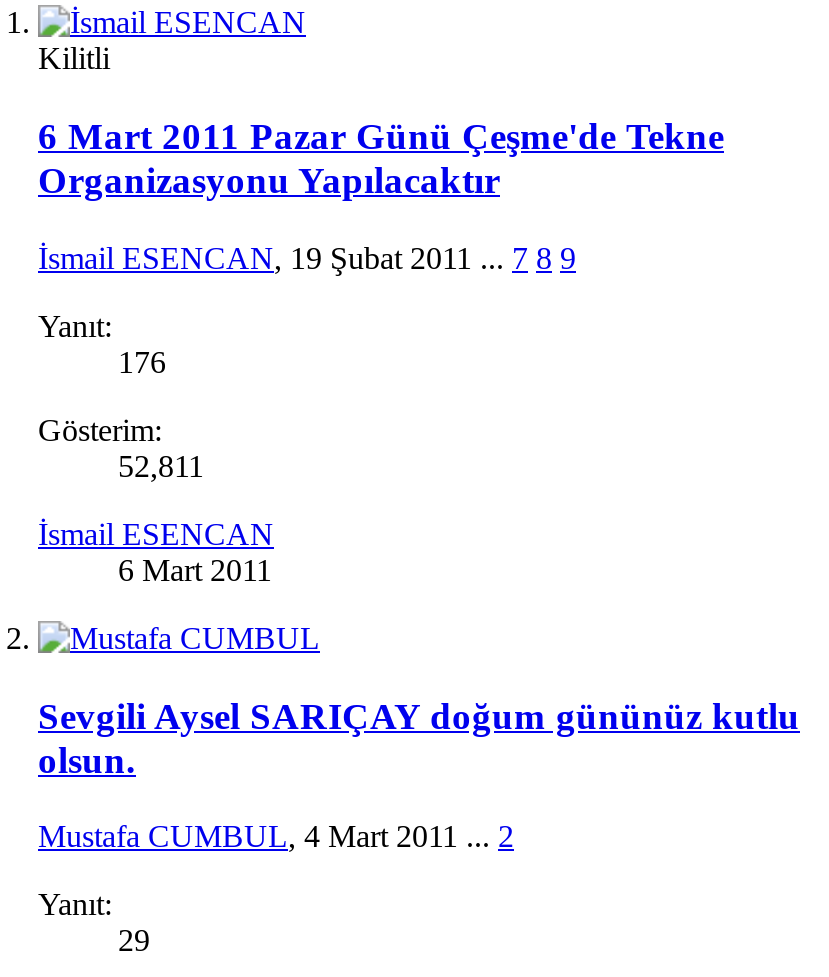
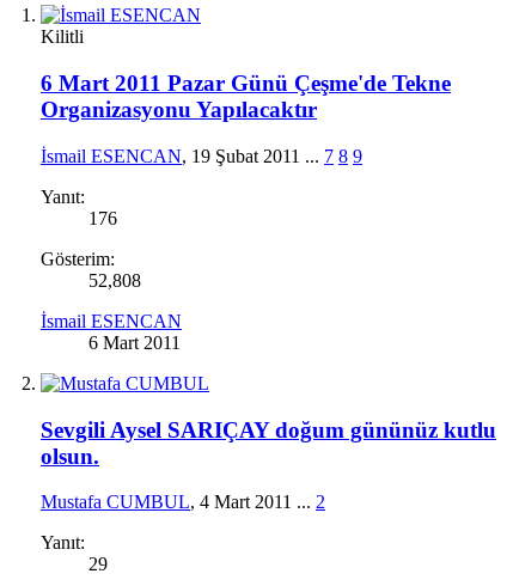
[118,449,204,483] 52,811 -> [88,270,141,290] 52,808

